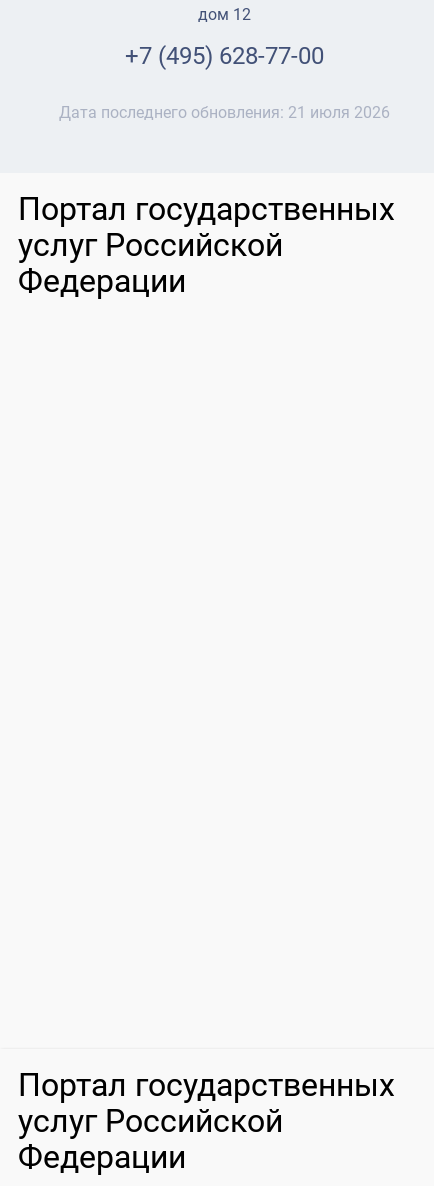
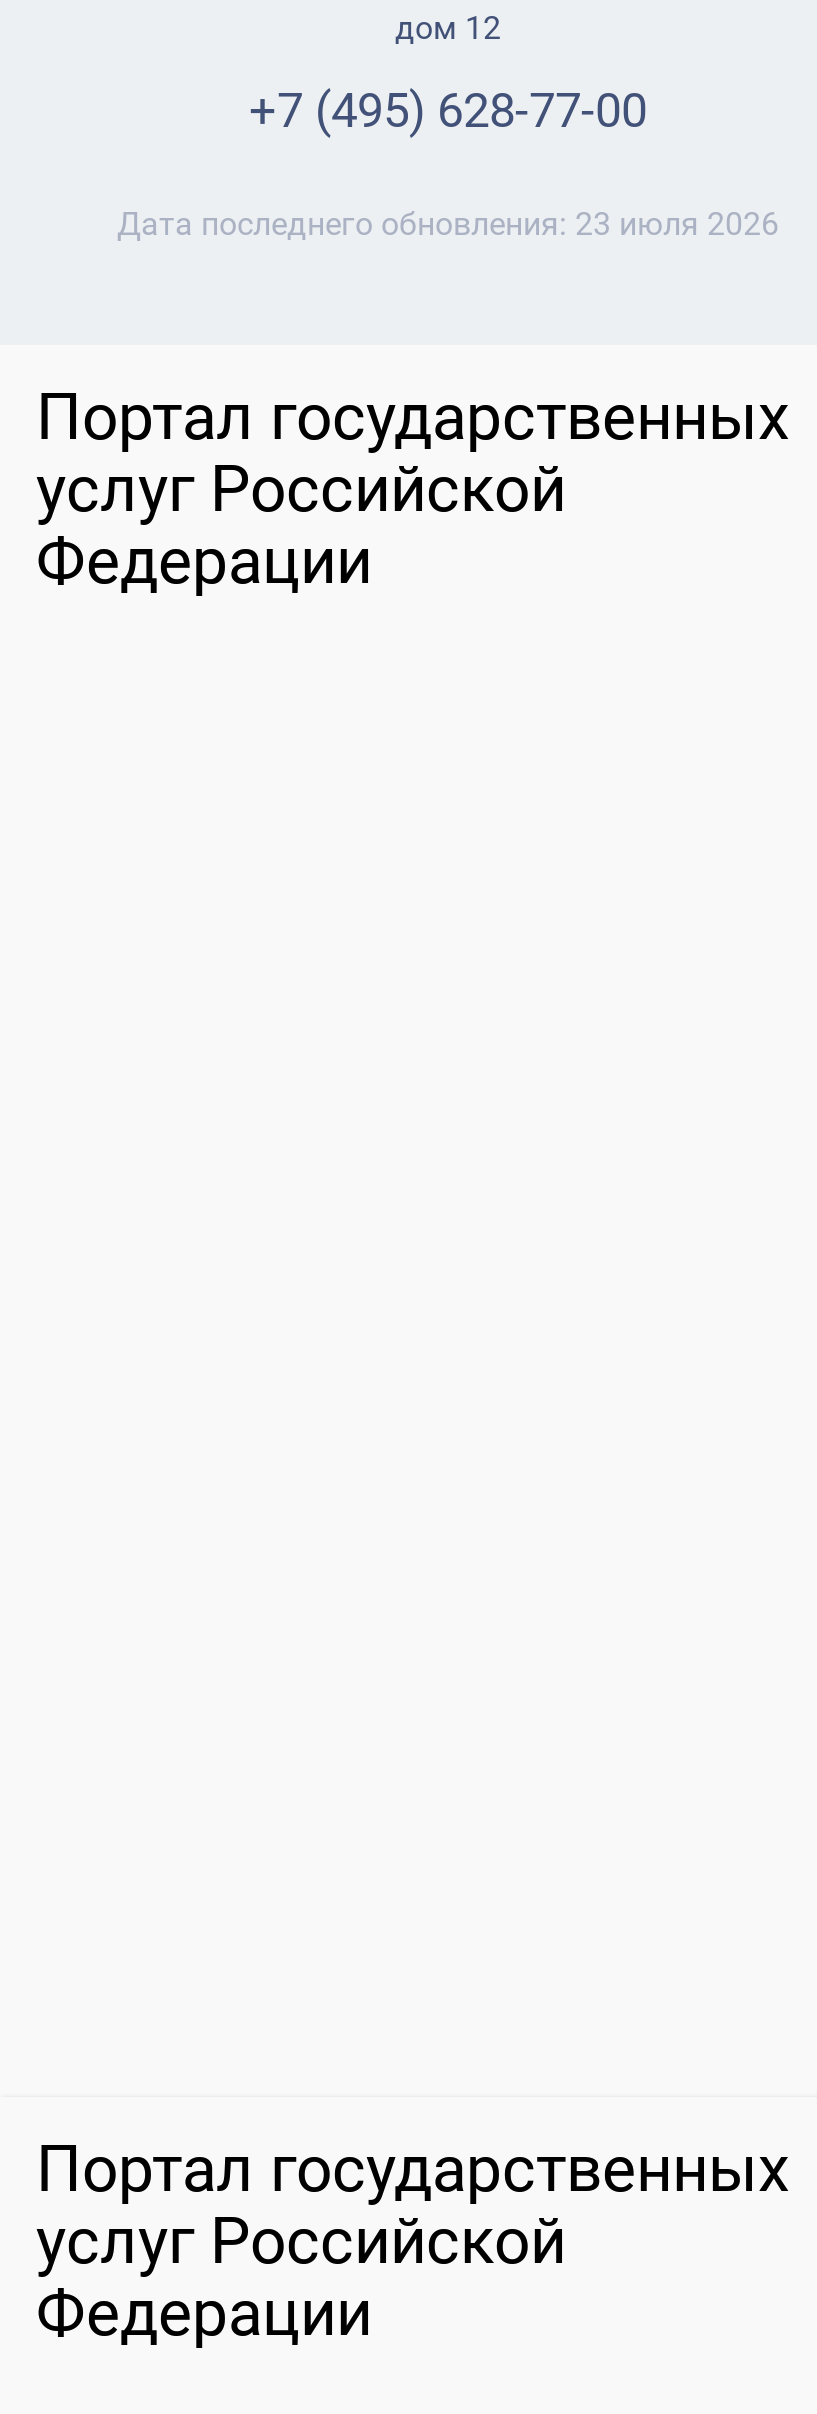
[58,103,389,122] Дата последнего обновления: 21 июля 2026 -> [117,205,779,243] Дата последнего обновления: 23 июля 2026

